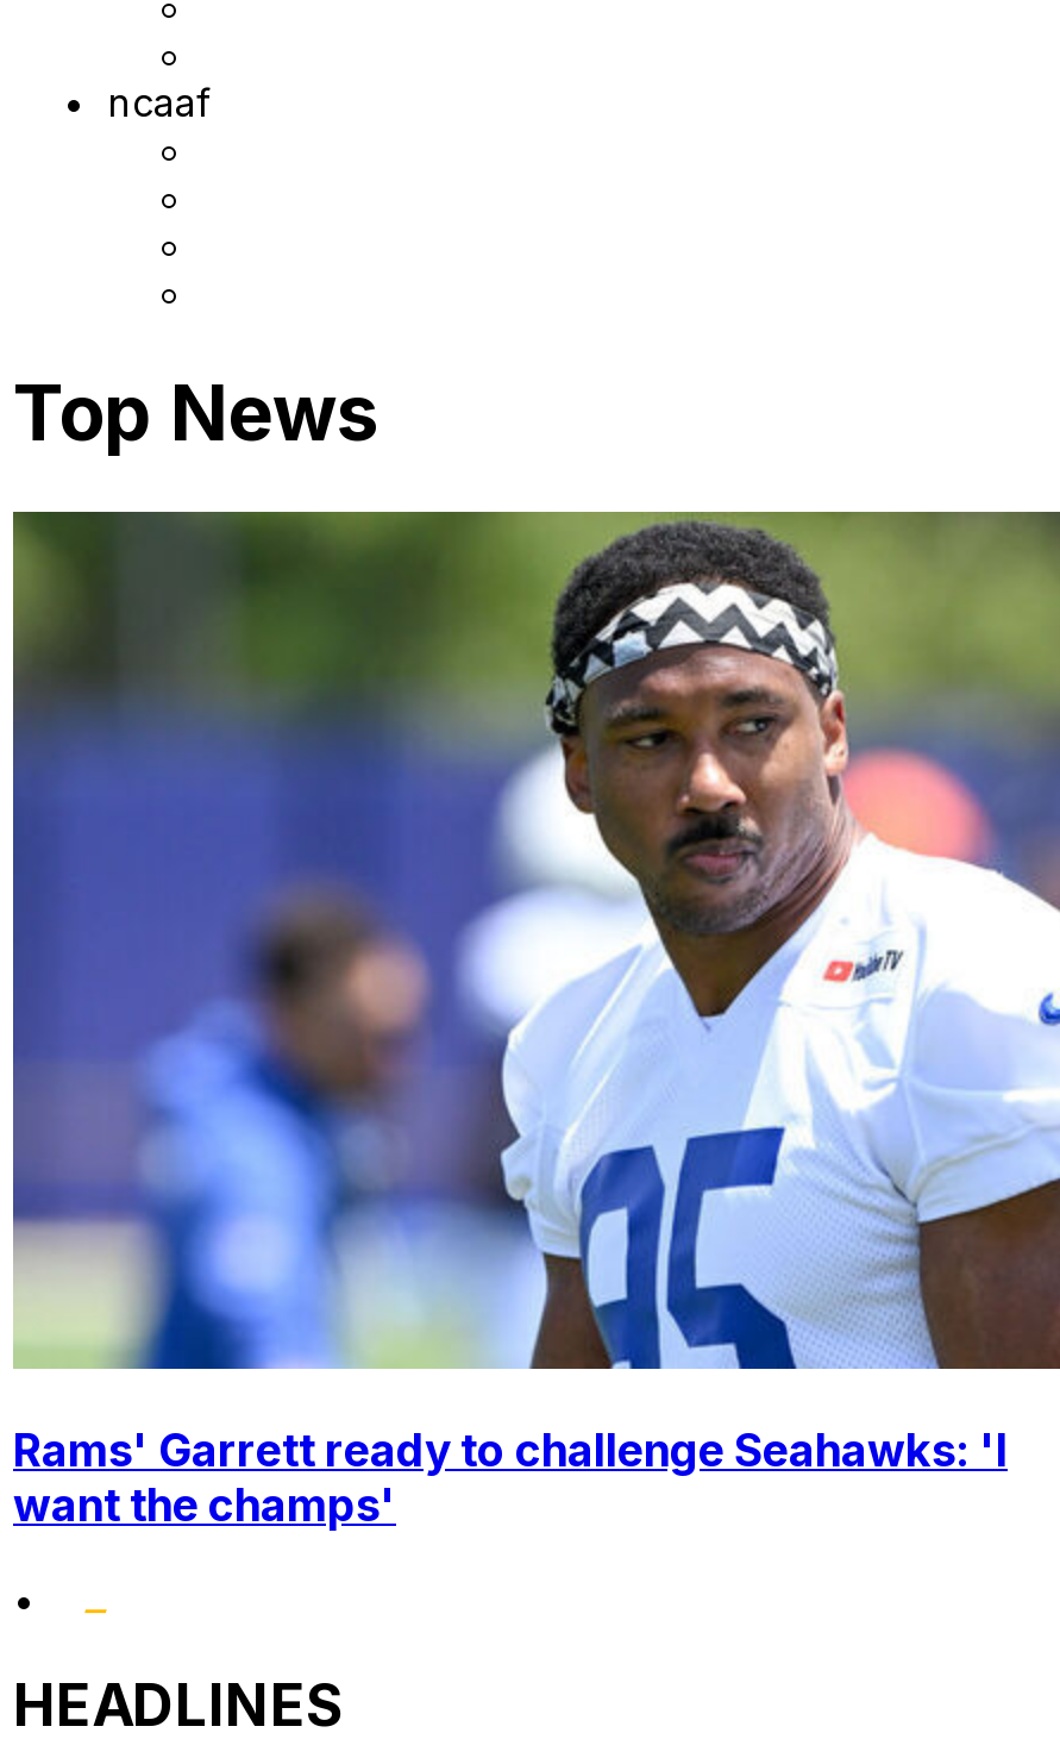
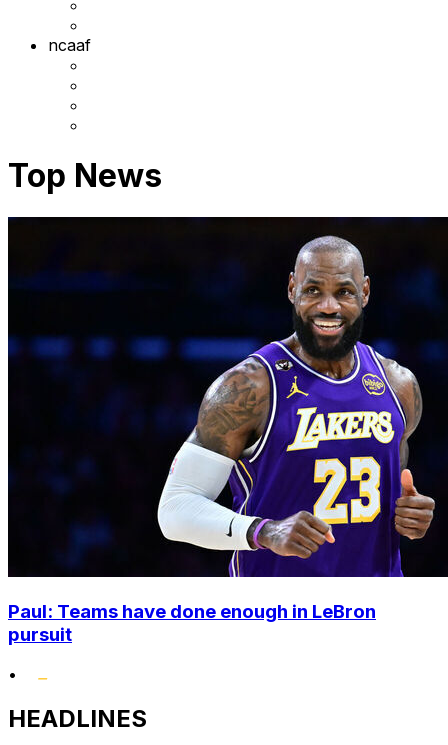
[11,509,1053,1532] [image] | Rams' Garrett ready to challenge Seahawks: 'I | want the champs' -> [7,216,445,646] [image] | Paul: Teams have done enough in LeBron | pursuit

